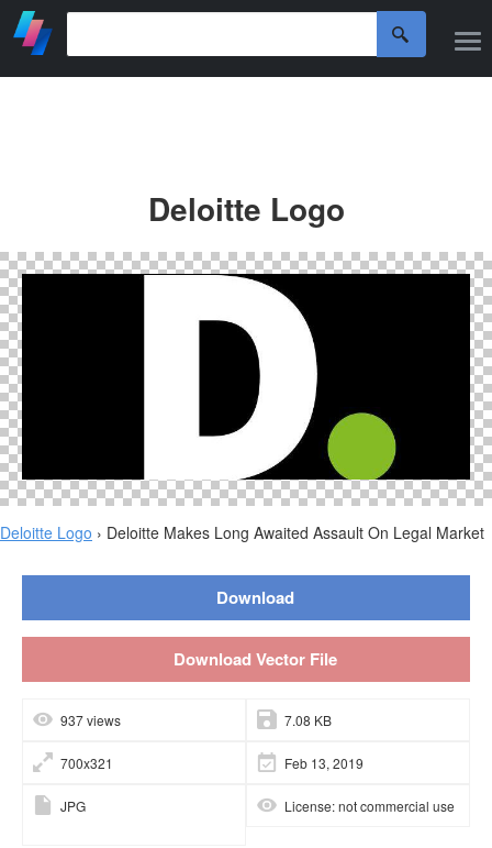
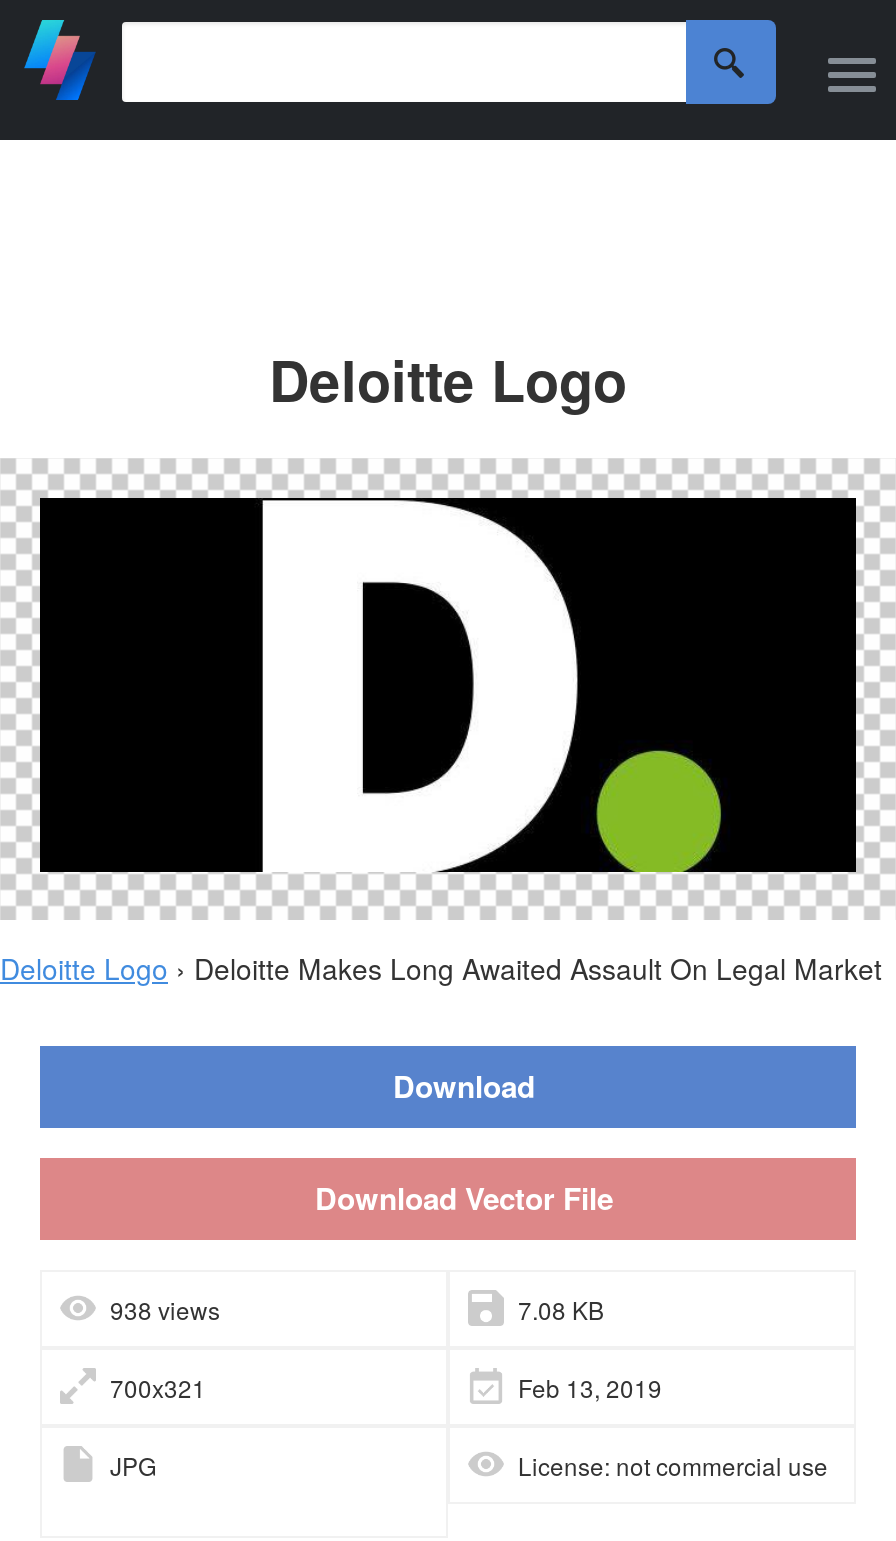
[60,710,121,729] 937 views -> [110,1292,220,1326] 938 views

